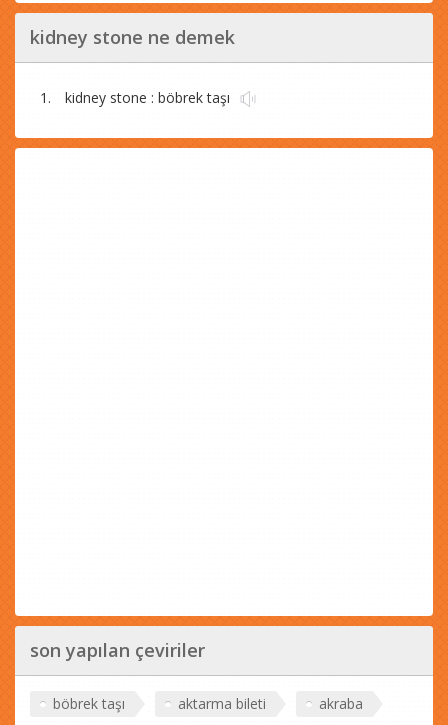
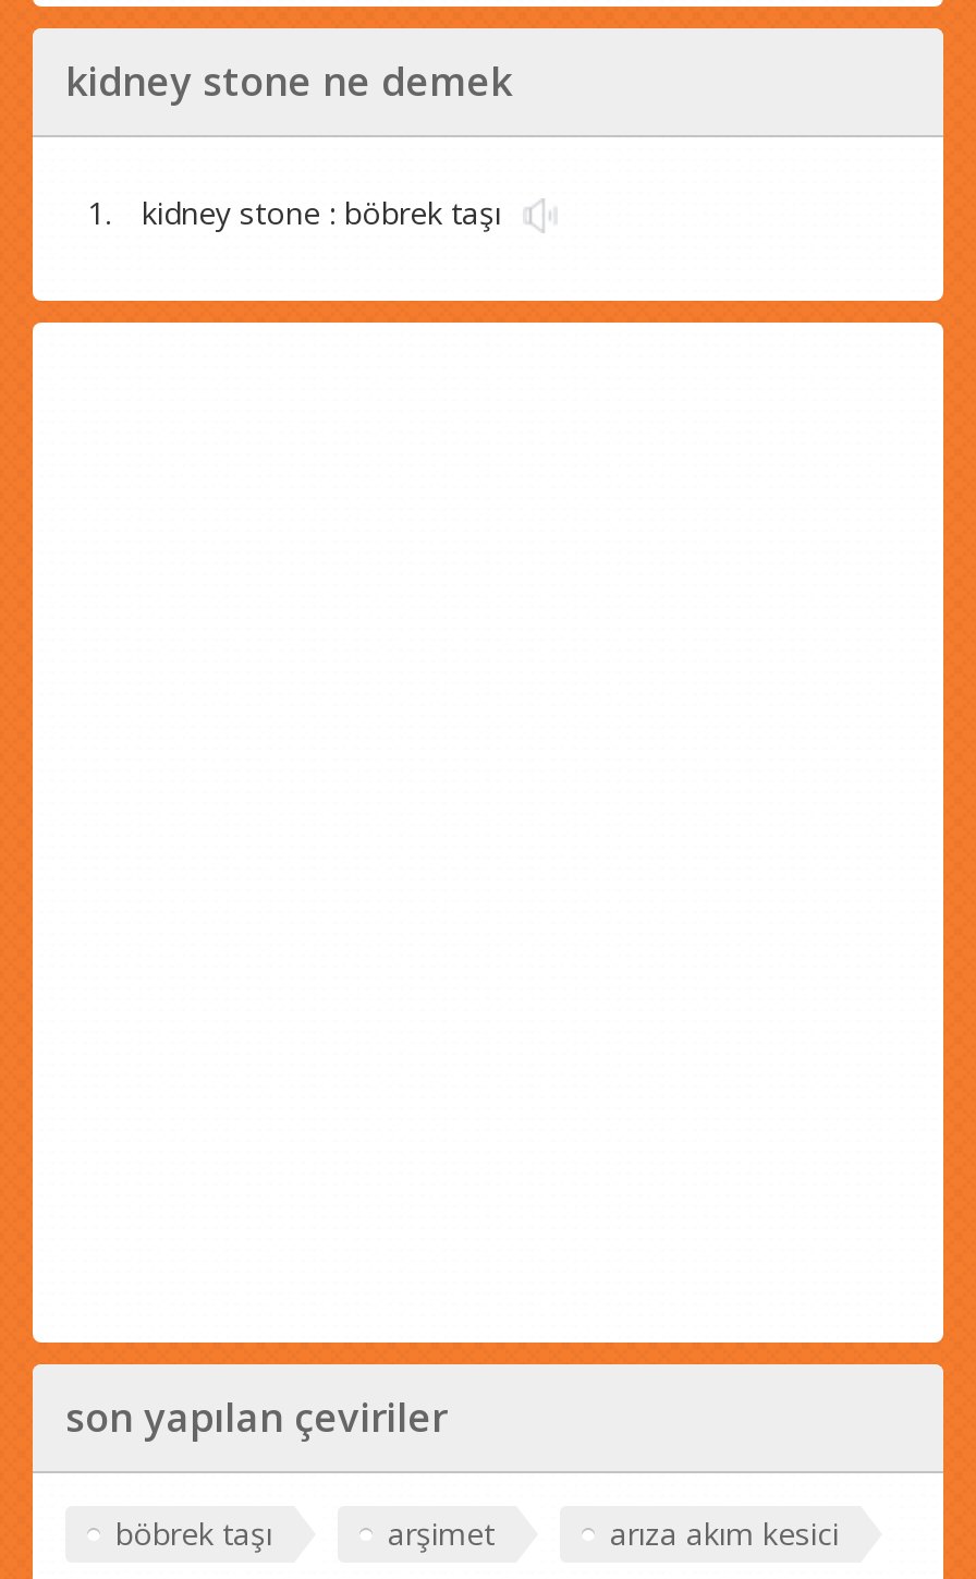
[178,694,363,713] aktarma bileti | akraba -> [388,1513,839,1554] arşimet | arıza akım kesici

